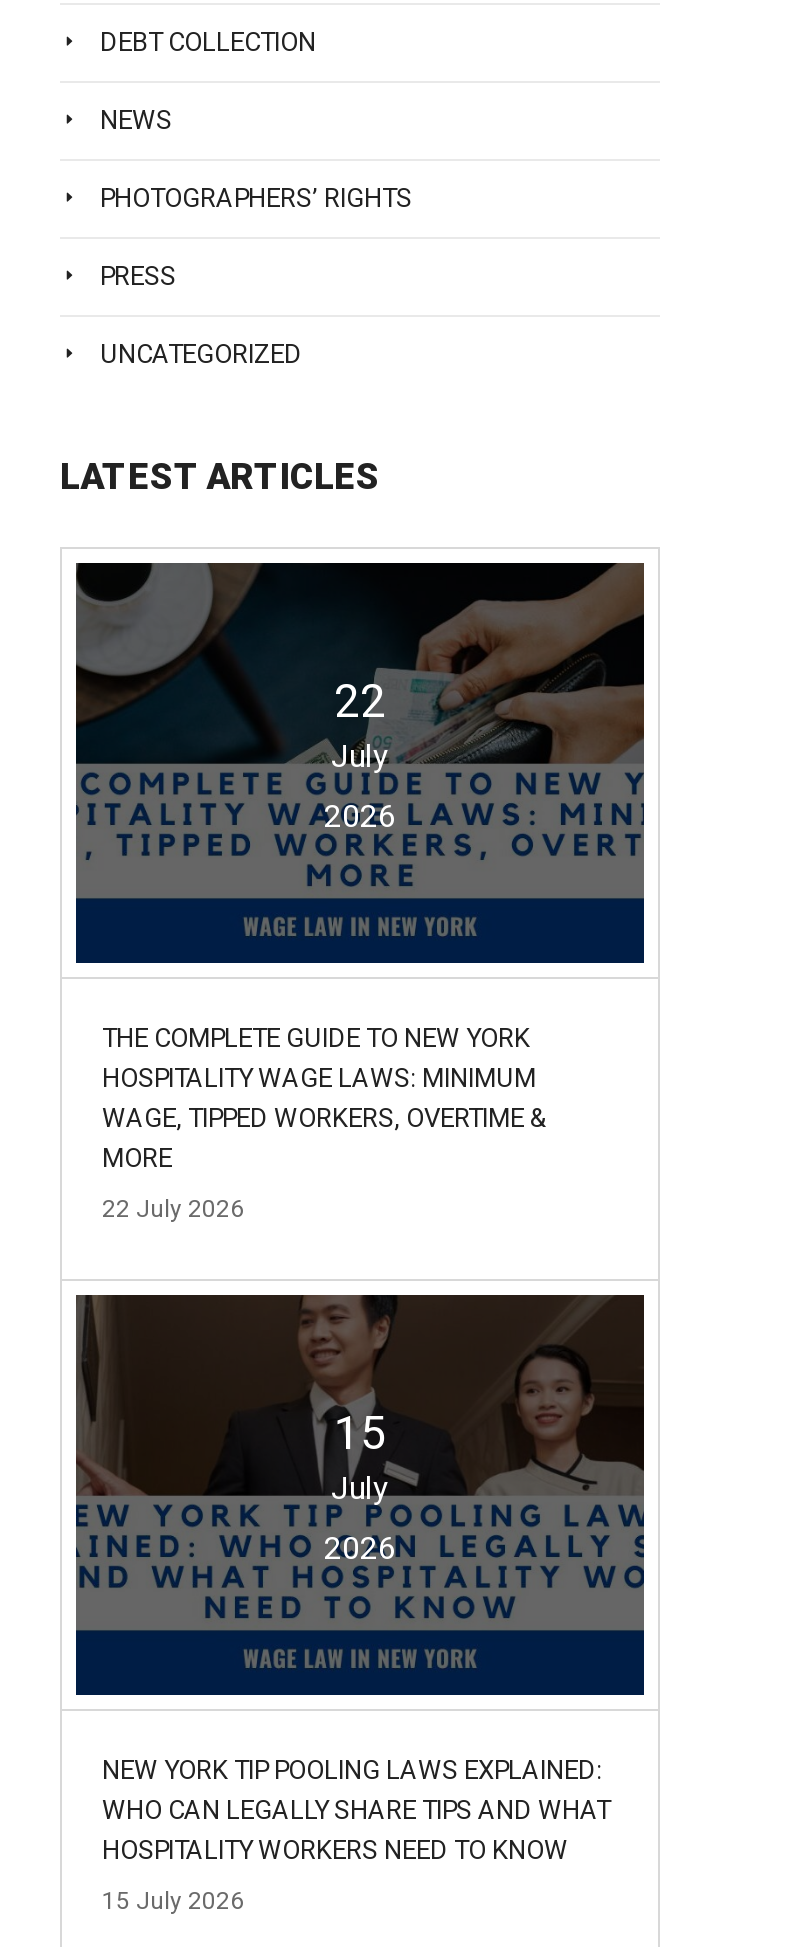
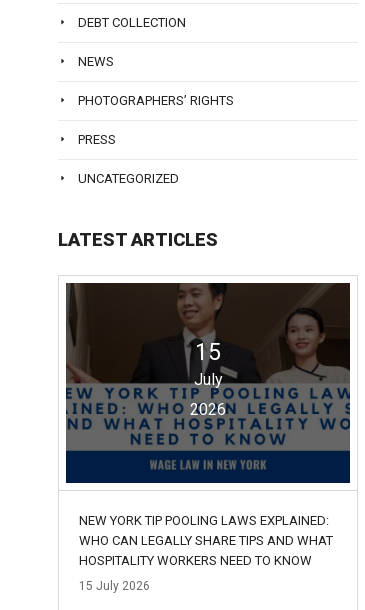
[76,563,644,887] [image] | 22 | July | 2026 -> none
[102,1023,548,1223] THE COMPLETE GUIDE TO NEW YORK | HOSPITALITY WAGE LAWS: MINIMUM | WAGE, TIPPED WORKERS, OVERTIME & | MORE | 22 July 2026 -> none

